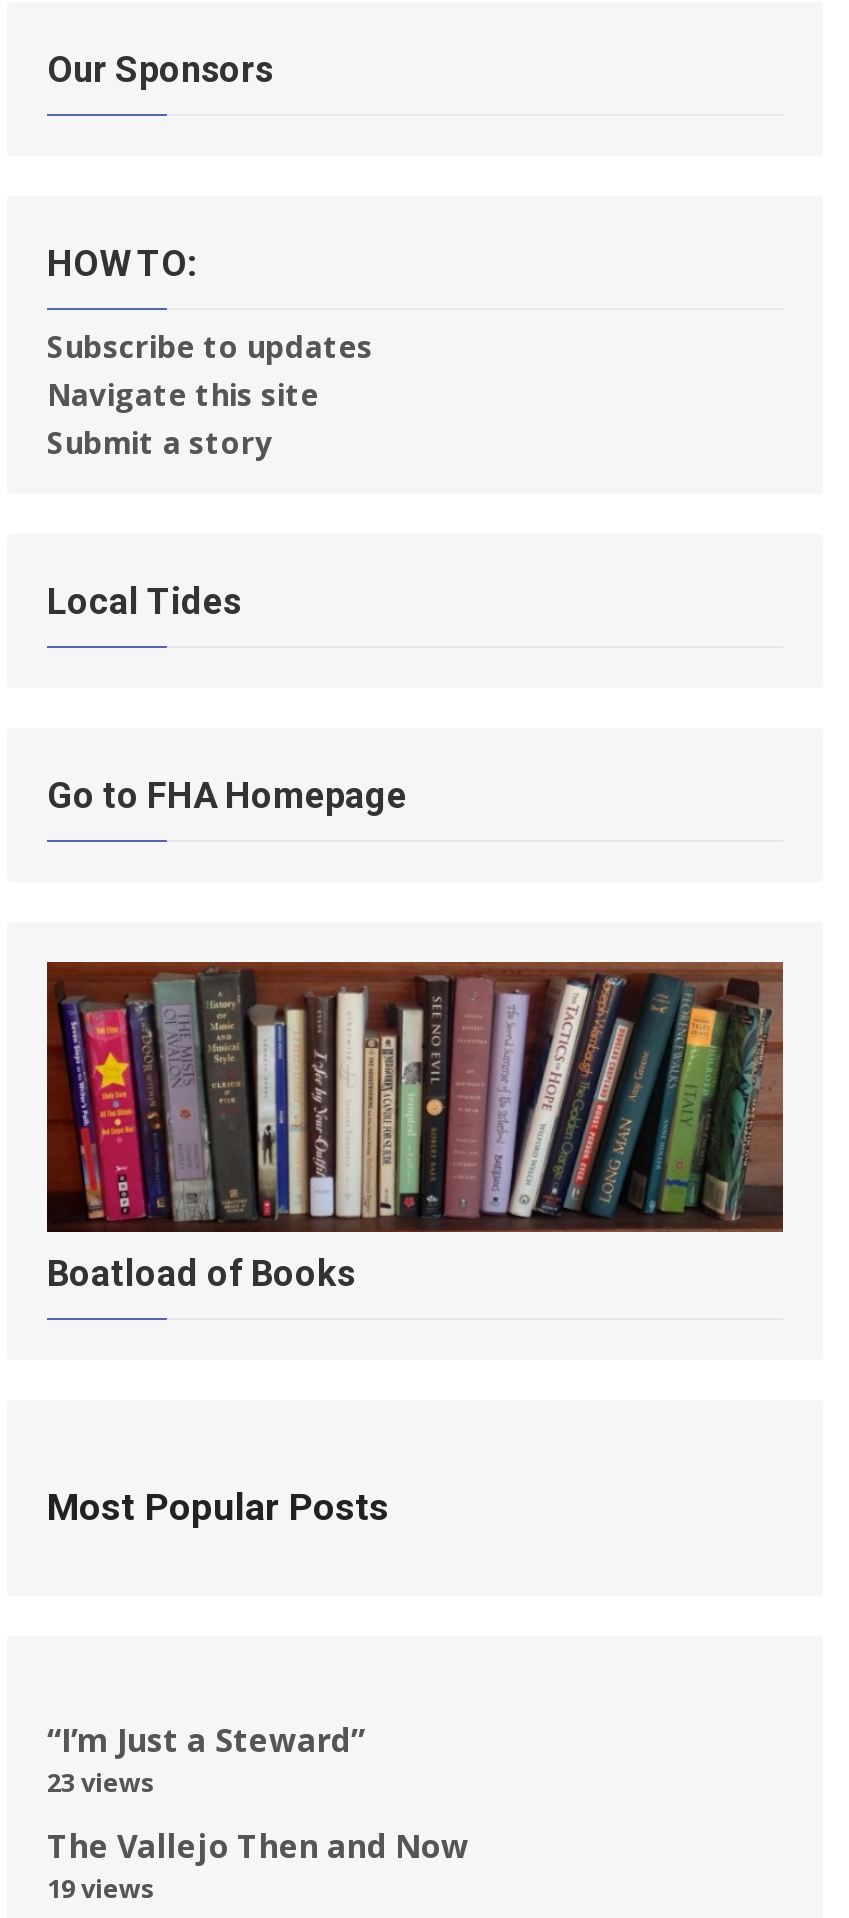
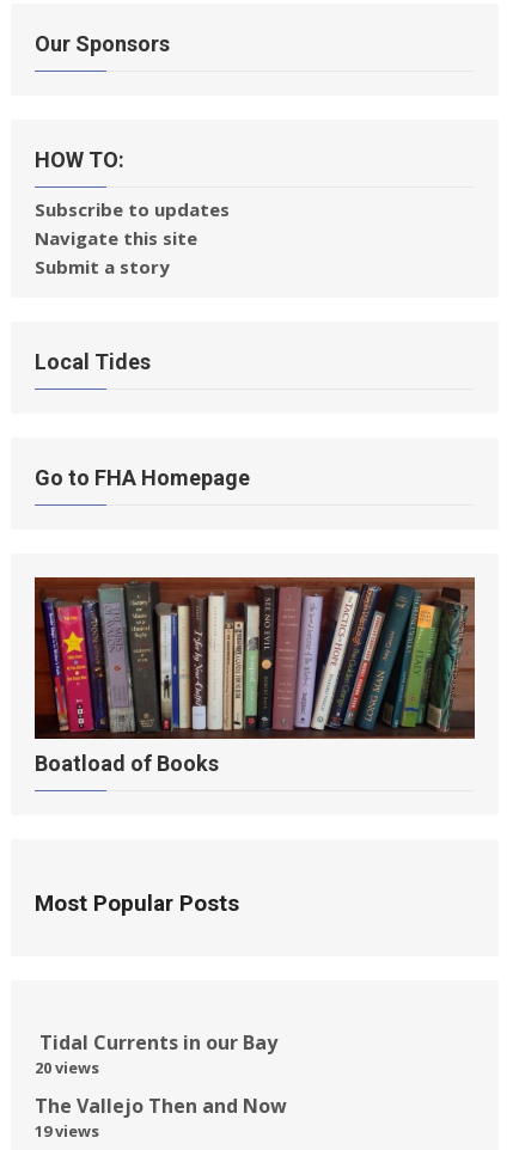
[47,1718,365,1800] “I’m Just a Steward” | 23 views -> [35,1029,277,1078] Tidal Currents in our Bay | 20 views

